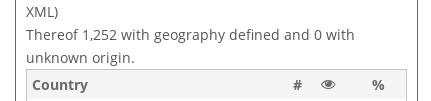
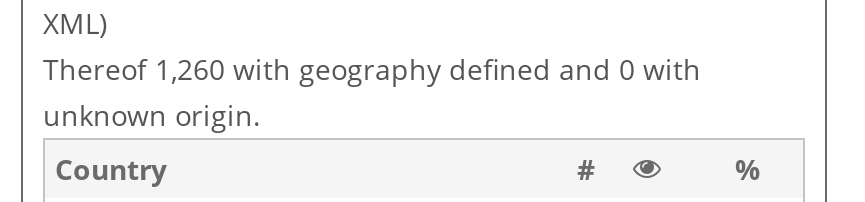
[26,25,355,44] Thereof 1,252 with geography defined and 0 with -> [43,50,701,88] Thereof 1,260 with geography defined and 0 with

